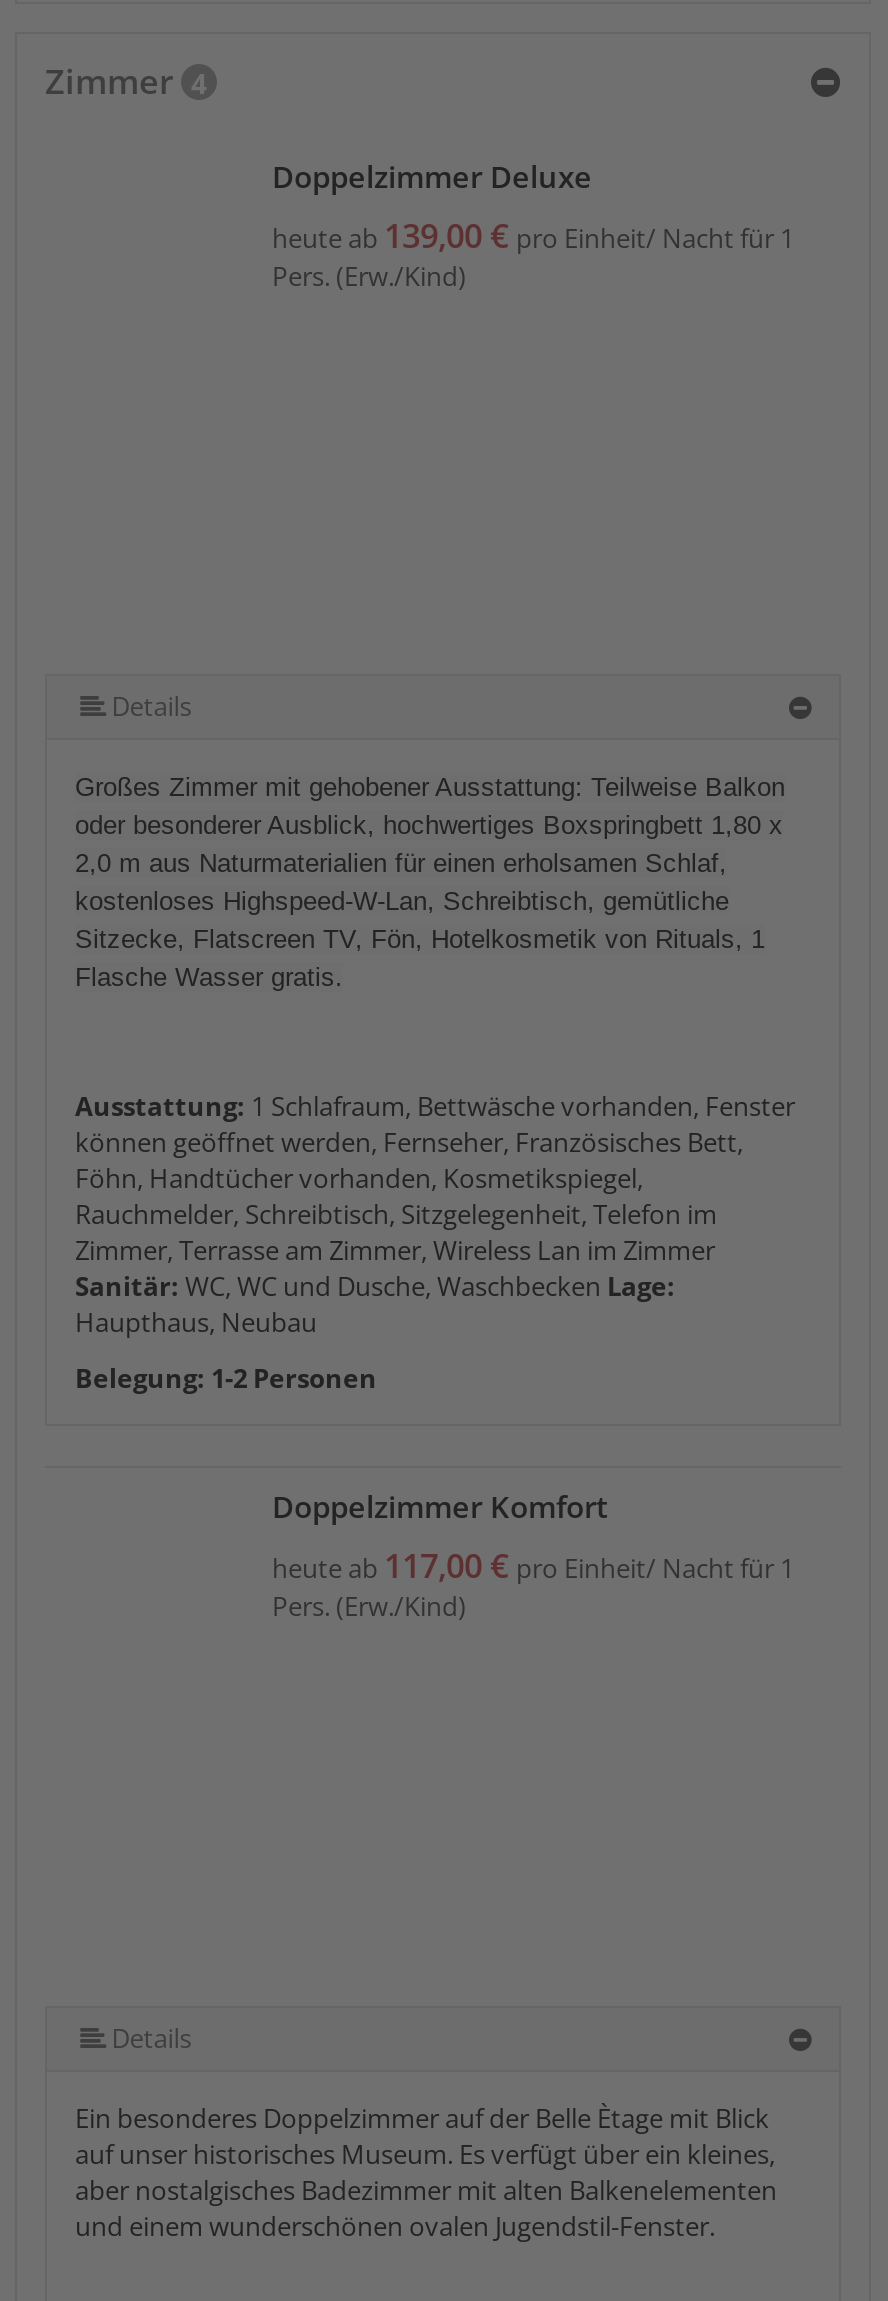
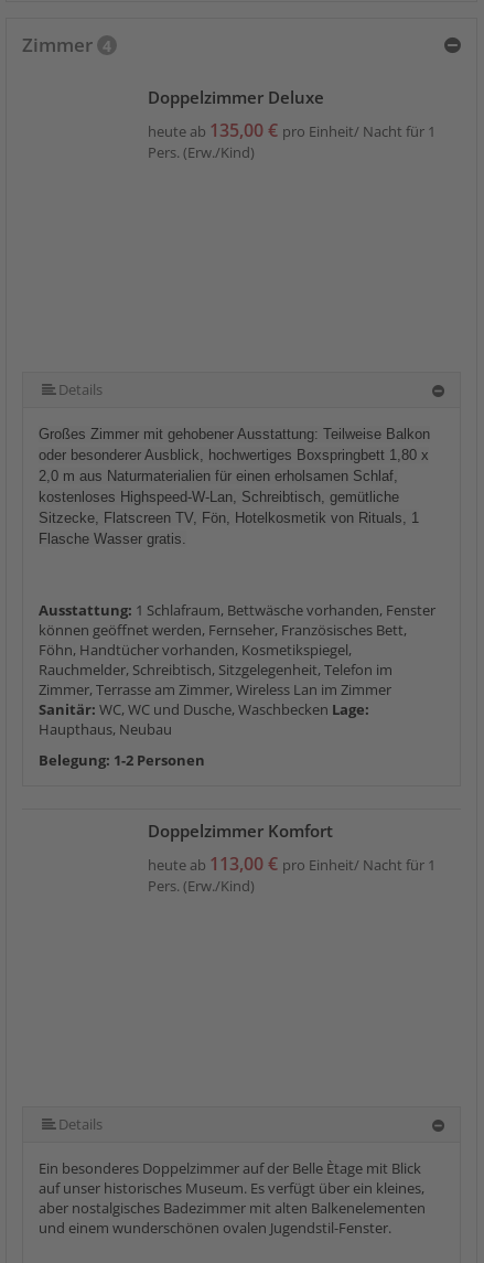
[272,213,794,257] heute ab 139,00 € pro Einheit/ Nacht für 1 -> [147,117,435,142] heute ab 135,00 € pro Einheit/ Nacht für 1
[272,1545,794,1589] heute ab 117,00 € pro Einheit/ Nacht für 1 -> [147,852,435,876] heute ab 113,00 € pro Einheit/ Nacht für 1

